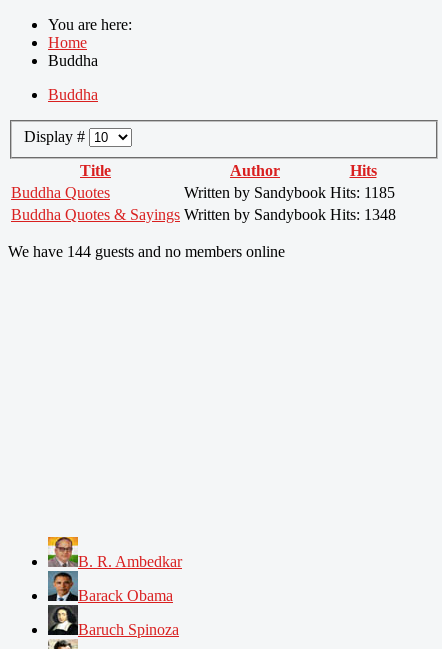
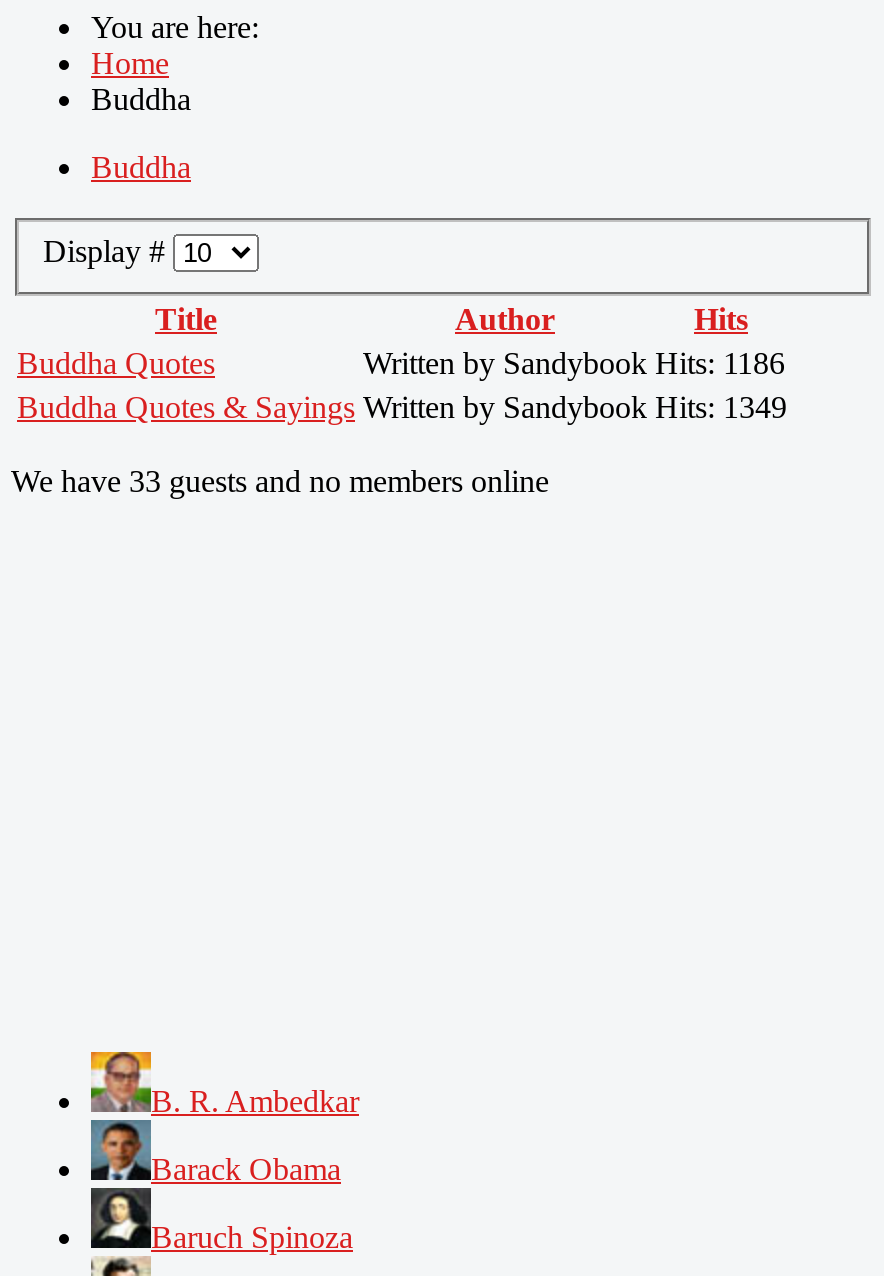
[184,184,395,201] Written by Sandybook Hits: 1185 -> [363,345,785,379] Written by Sandybook Hits: 1186
[11,206,396,223] Buddha Quotes & Sayings Written by Sandybook Hits: 1348 -> [17,389,787,423] Buddha Quotes & Sayings Written by Sandybook Hits: 1349
[8,243,285,260] We have 144 guests and no members online -> [11,463,549,497] We have 33 guests and no members online

